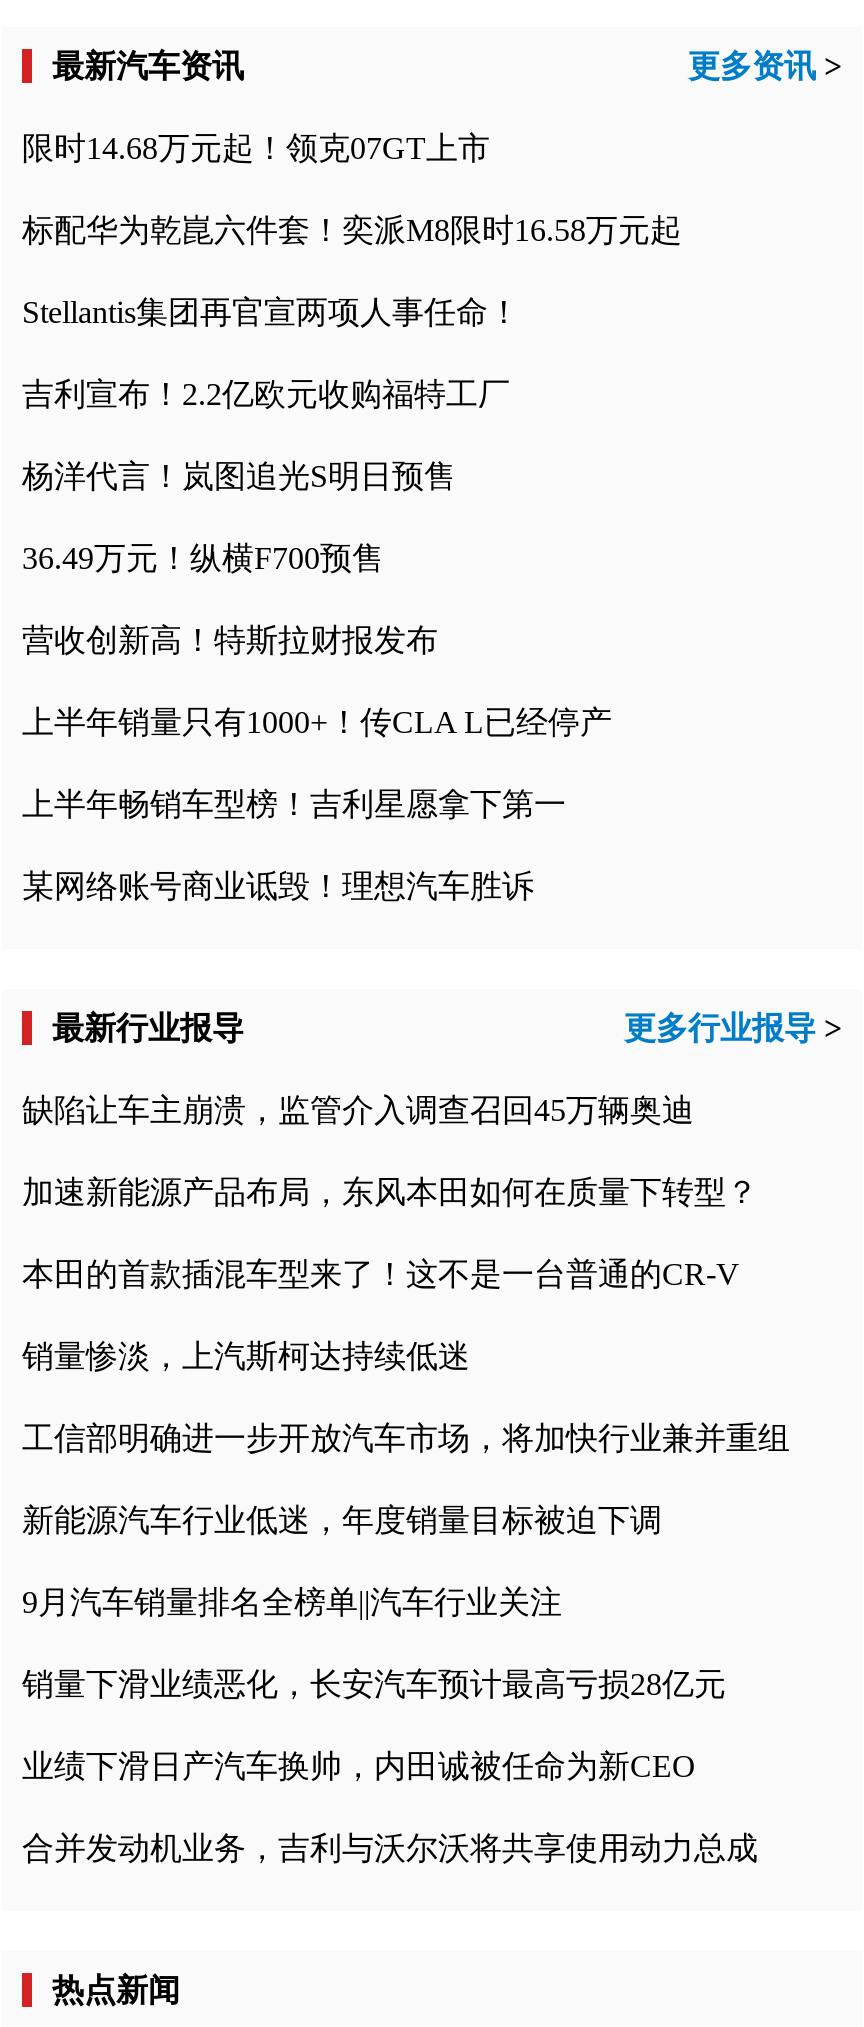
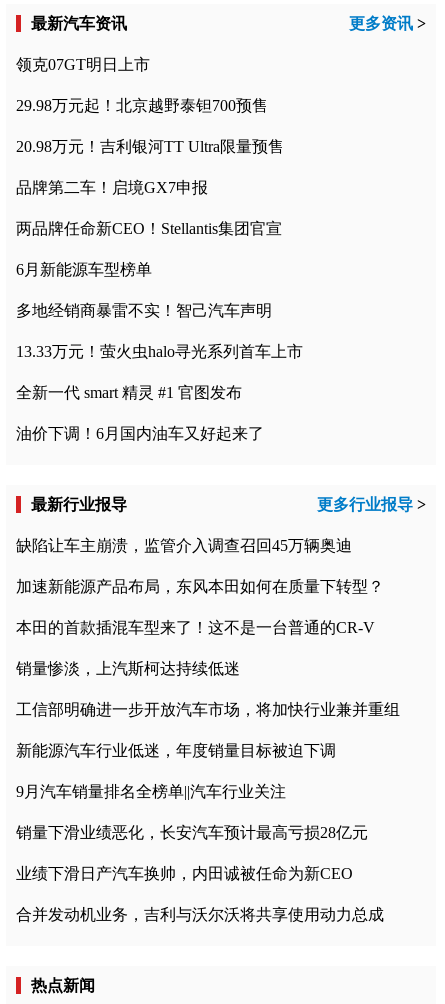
[22,132,490,166] 限时14.68万元起！领克07GT上市 -> [16,56,150,73] 领克07GT明日上市
[22,214,682,248] 标配华为乾崑六件套！奕派M8限时16.58万元起 -> [16,97,268,114] 29.98万元起！北京越野泰钽700预售
[22,296,520,330] Stellantis集团再官宣两项人事任命！ -> [16,138,284,155] 20.98万元！吉利银河TT Ultra限量预售
[22,378,510,412] 吉利宣布！2.2亿欧元收购福特工厂 -> [16,179,208,196] 品牌第二车！启境GX7申报
[22,460,456,494] 杨洋代言！岚图追光S明日预售 -> [16,220,282,237] 两品牌任命新CEO！Stellantis集团官宣
[22,542,384,576] 36.49万元！纵横F700预售 -> [16,261,152,278] 6月新能源车型榜单
[22,624,438,658] 营收创新高！特斯拉财报发布 -> [16,302,272,319] 多地经销商暴雷不实！智己汽车声明
[22,706,612,740] 上半年销量只有1000+！传CLA L已经停产 -> [16,343,303,360] 13.33万元！萤火虫halo寻光系列首车上市
[22,788,566,822] 上半年畅销车型榜！吉利星愿拿下第一 -> [16,384,242,401] 全新一代 smart 精灵 #1 官图发布
[22,870,534,904] 某网络账号商业诋毁！理想汽车胜诉 -> [16,425,264,442] 油价下调！6月国内油车又好起来了

